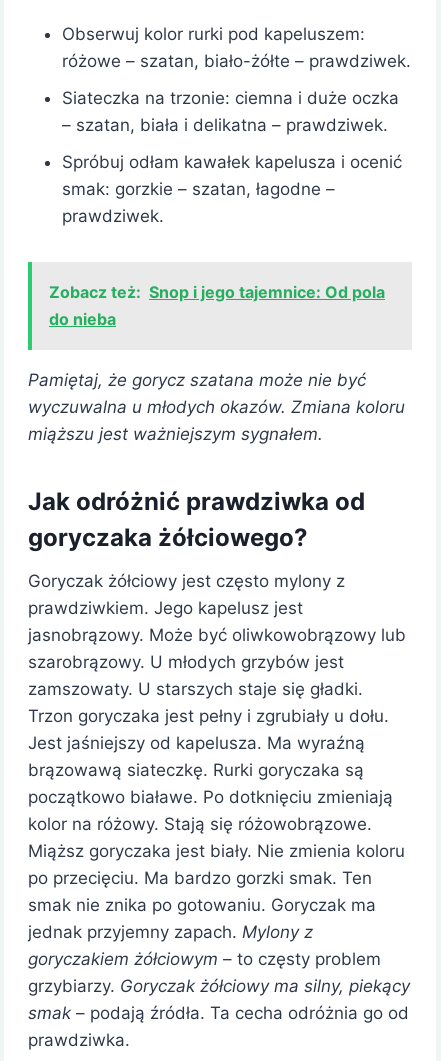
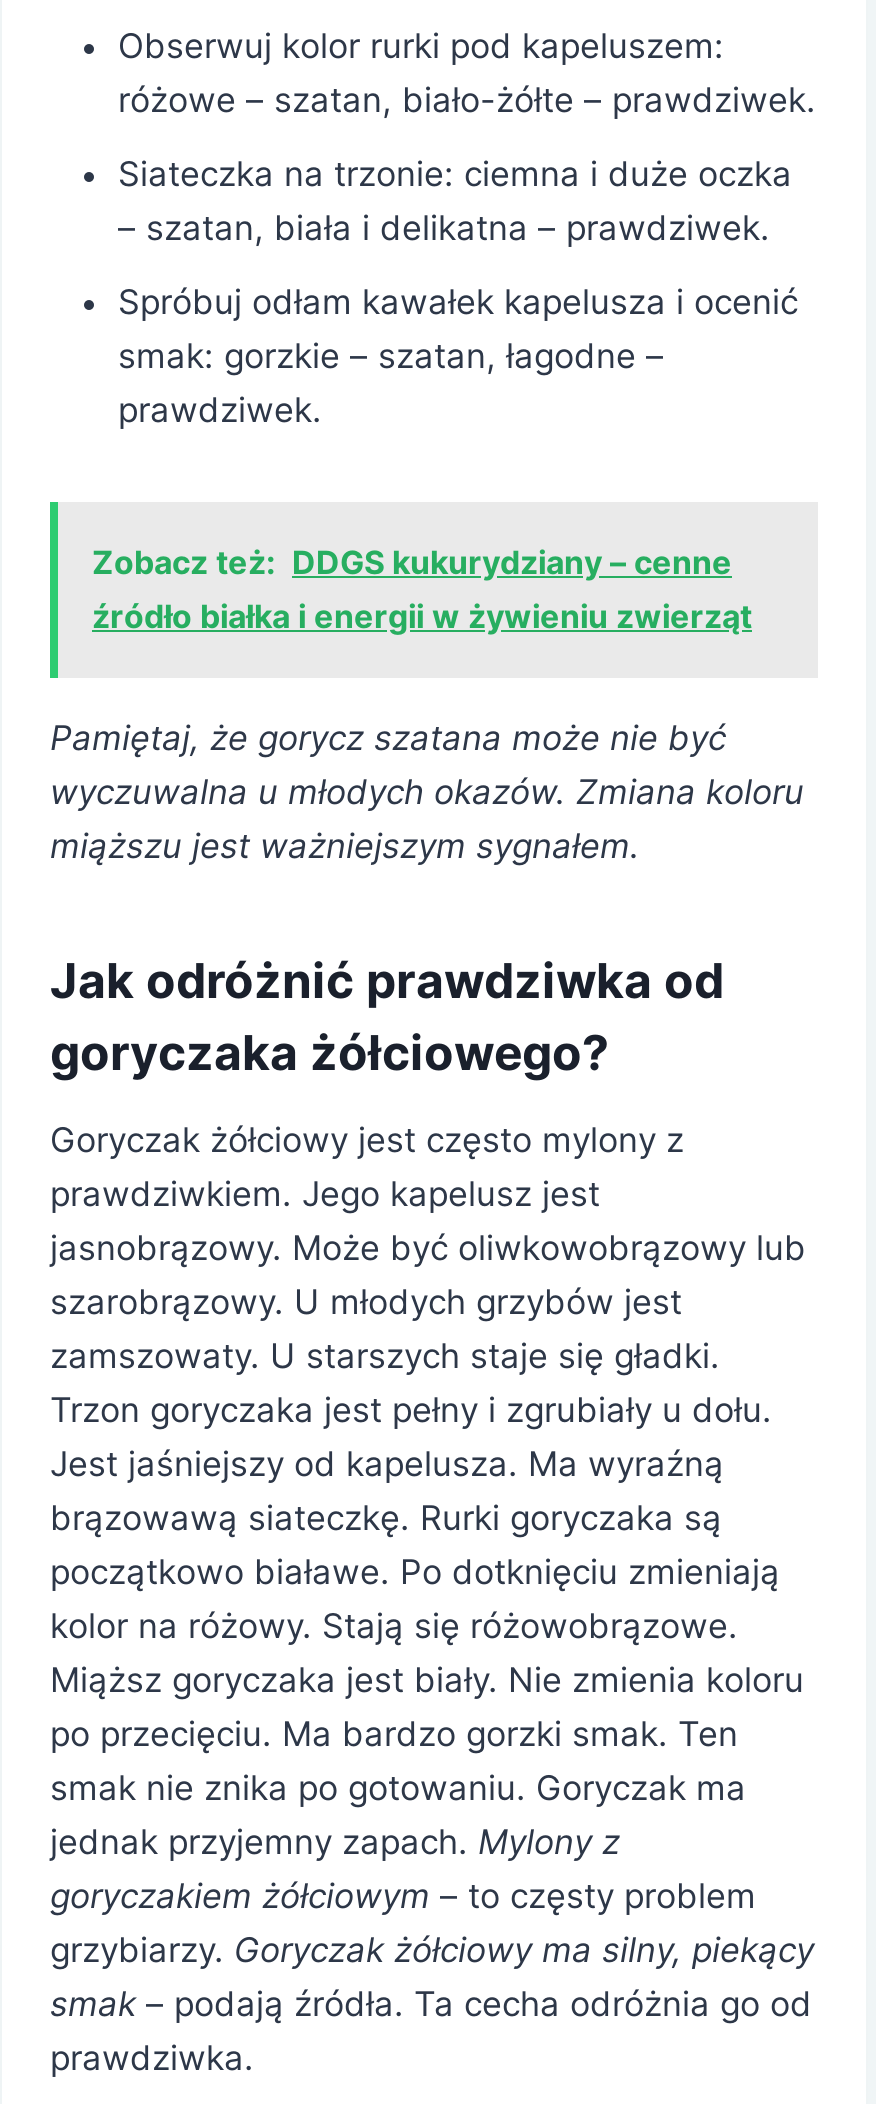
[49,282,385,329] Zobacz też: Snop i jego tajemnice: Od pola | do nieba -> [92,542,752,636] Zobacz też: DDGS kukurydziany – cenne | źródło białka i energii w żywieniu zwierząt

